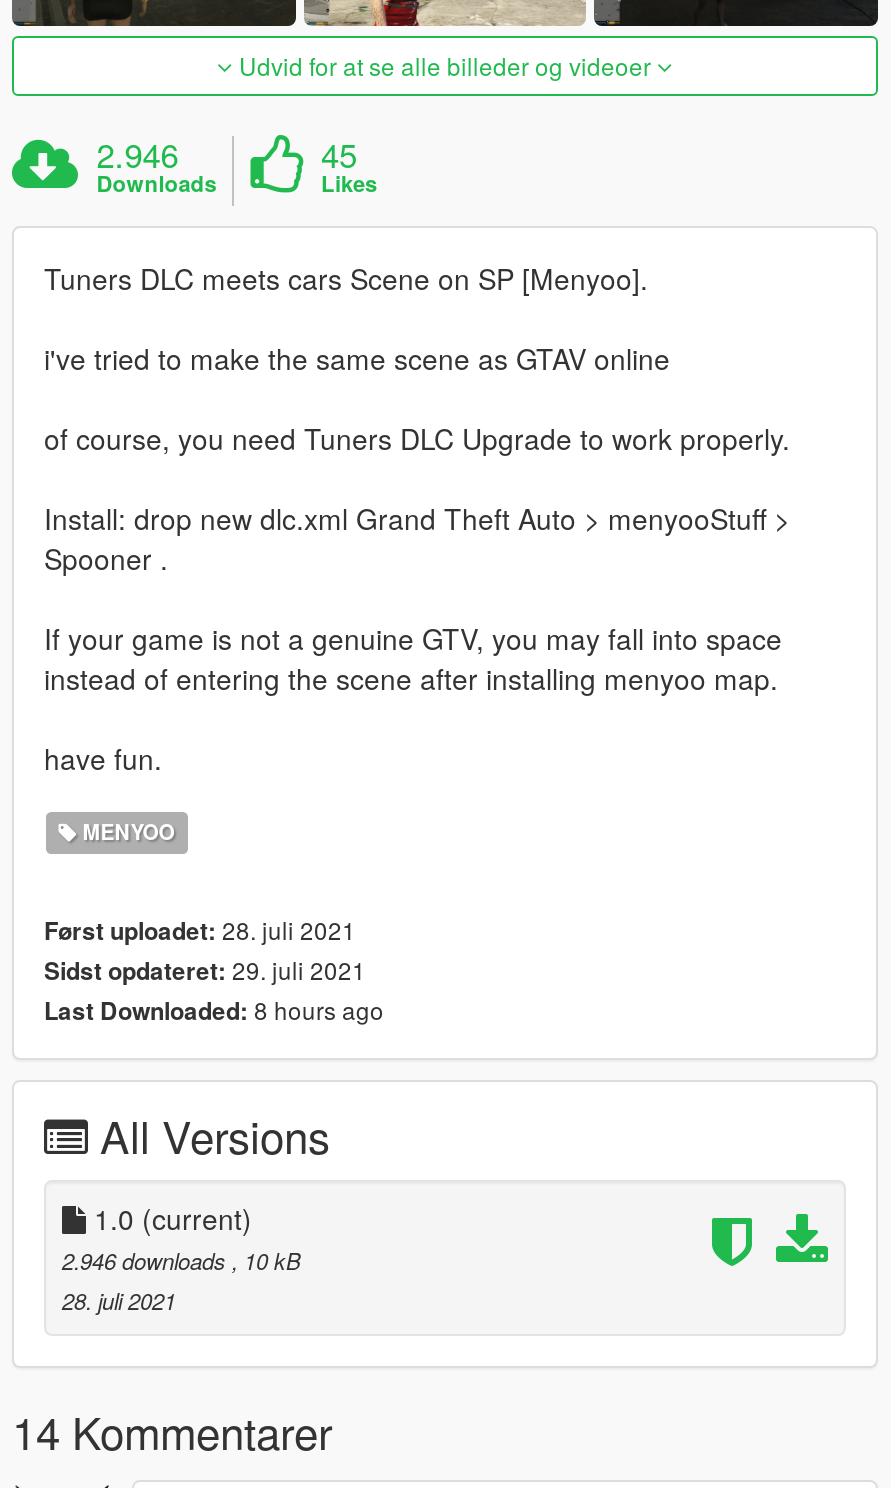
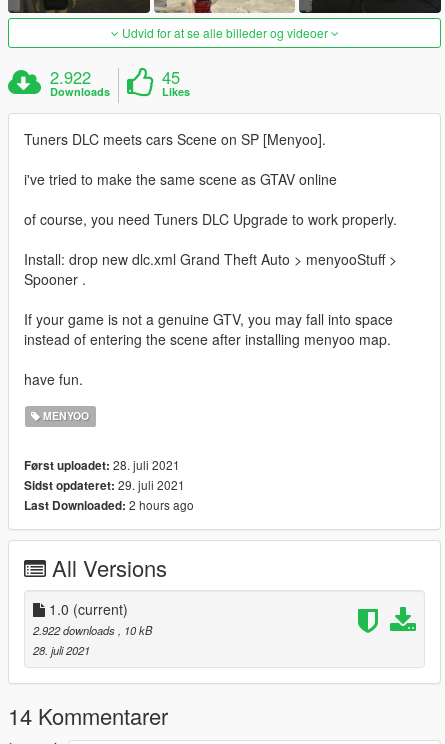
[96,131,178,179] 2.946 -> [50,65,91,89] 2.922
[44,993,384,1029] Last Downloaded: 8 hours ago -> [24,496,194,514] Last Downloaded: 2 hours ago
[62,1245,300,1277] 2.946 downloads, 10 kB -> [33,622,152,638] 2.922 downloads, 10 kB

